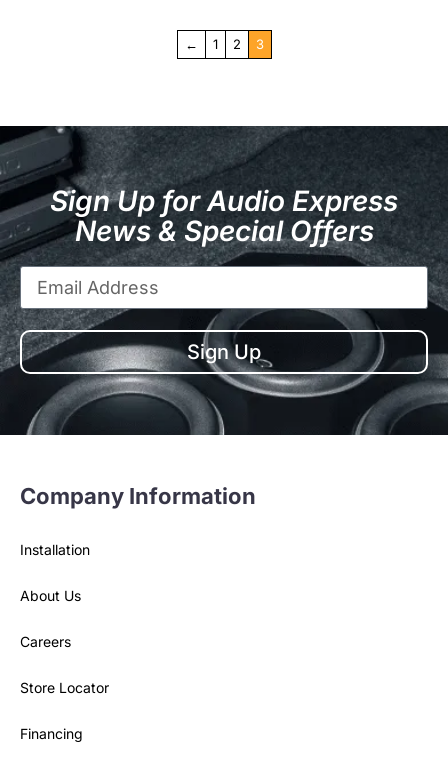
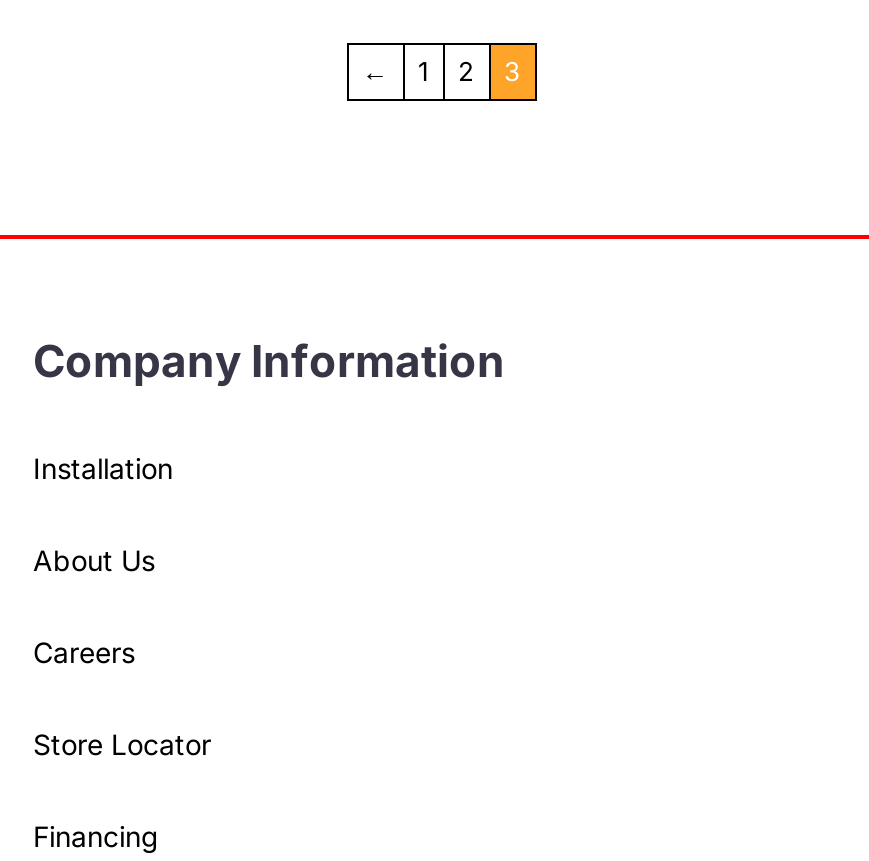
[3,125,445,436] [image] | Sign Up for Audio Express | News & Special Offers -> none
[187,339,261,363] Sign Up -> none

